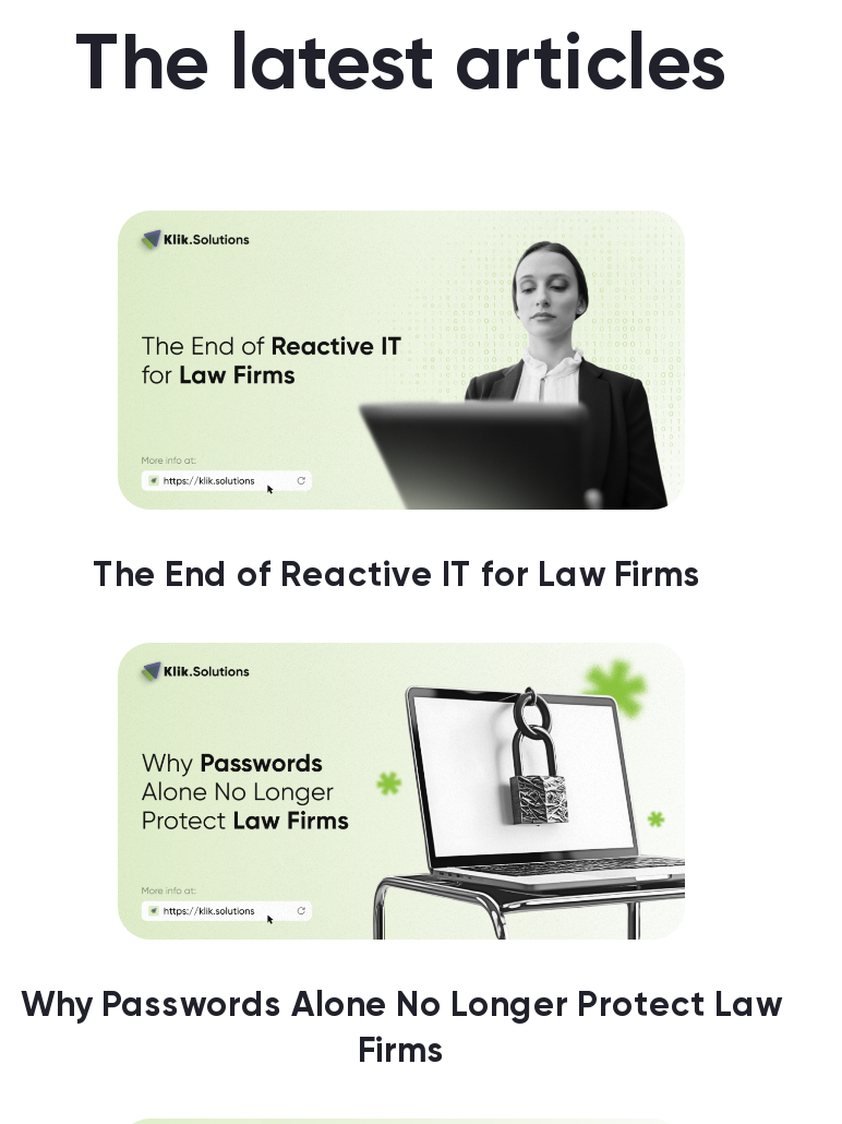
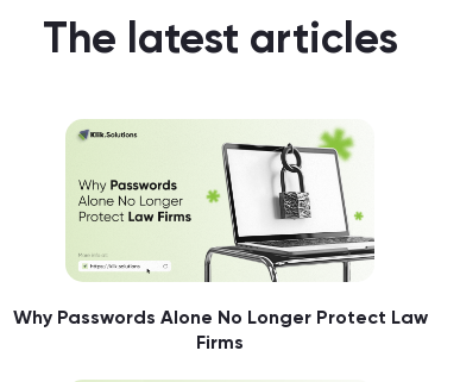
[93,230,710,594] [image] | The End of Reactive IT for Law Firms -> none

